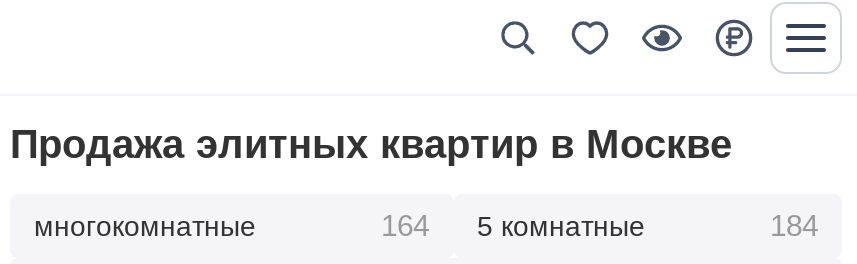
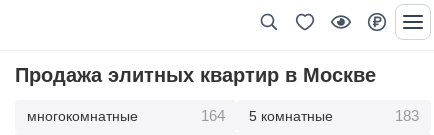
[770,209,818,243] 184 -> [395,107,419,124] 183

